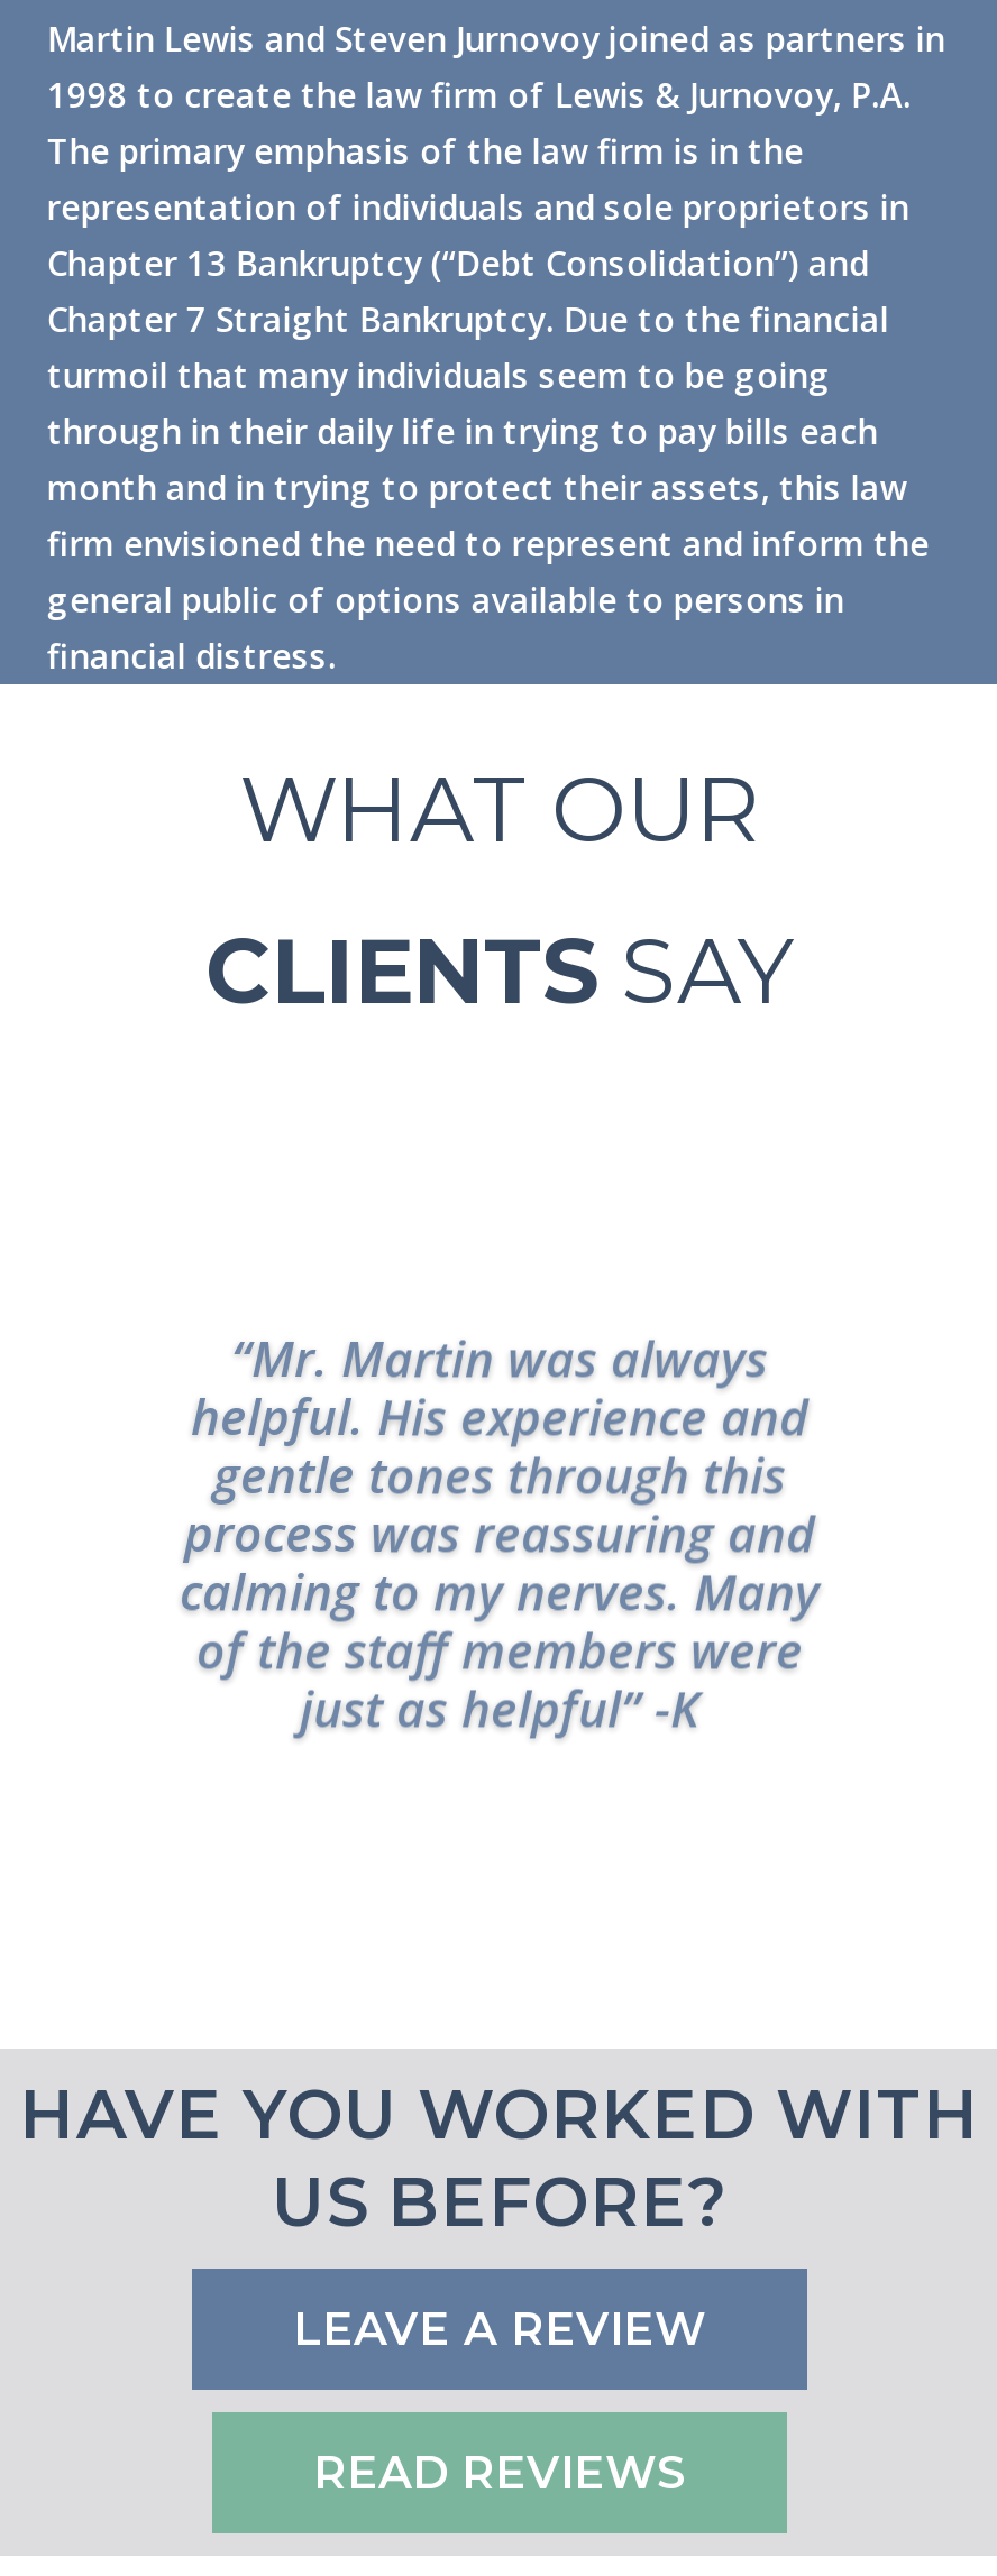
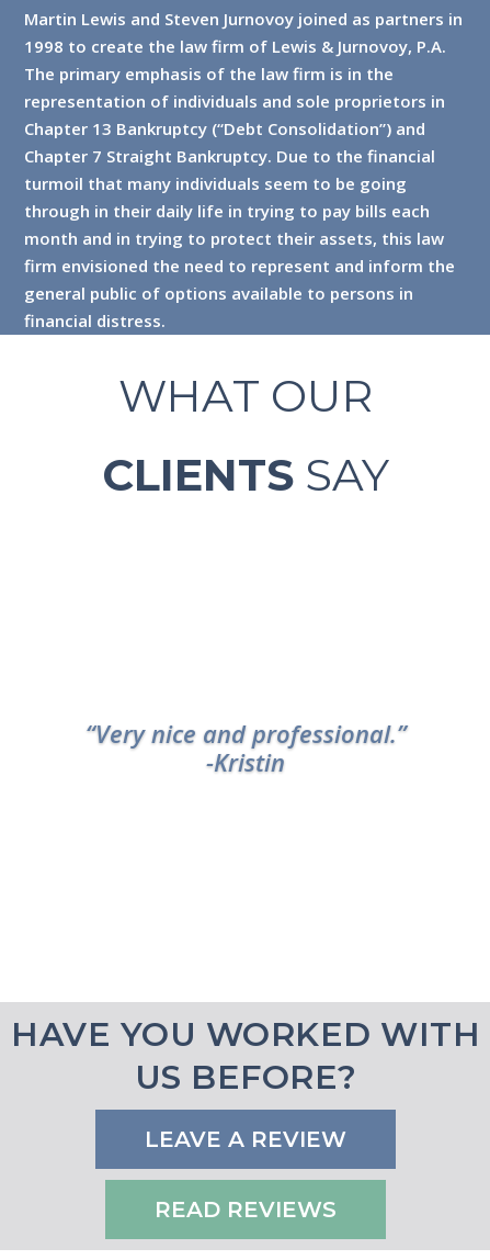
[180,1319,820,1736] “Mr. Martin was always | helpful. His experience and | gentle tones through this | process was reassuring and | calming to my nerves. Many | of the staff members were | just as helpful” -K -> none

